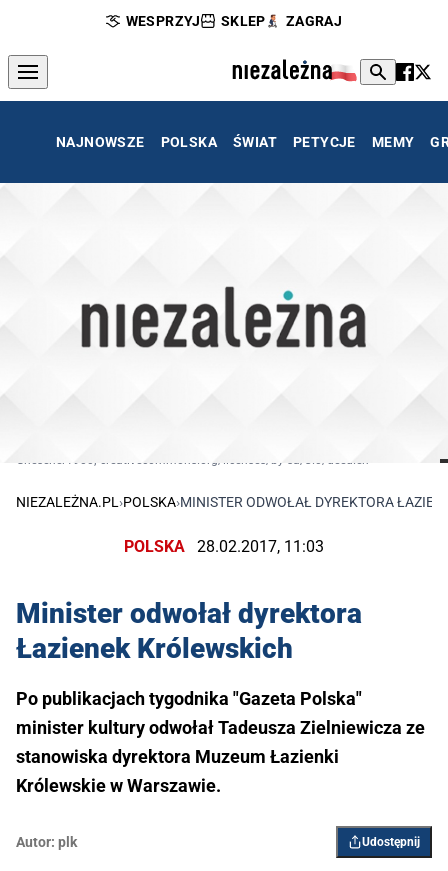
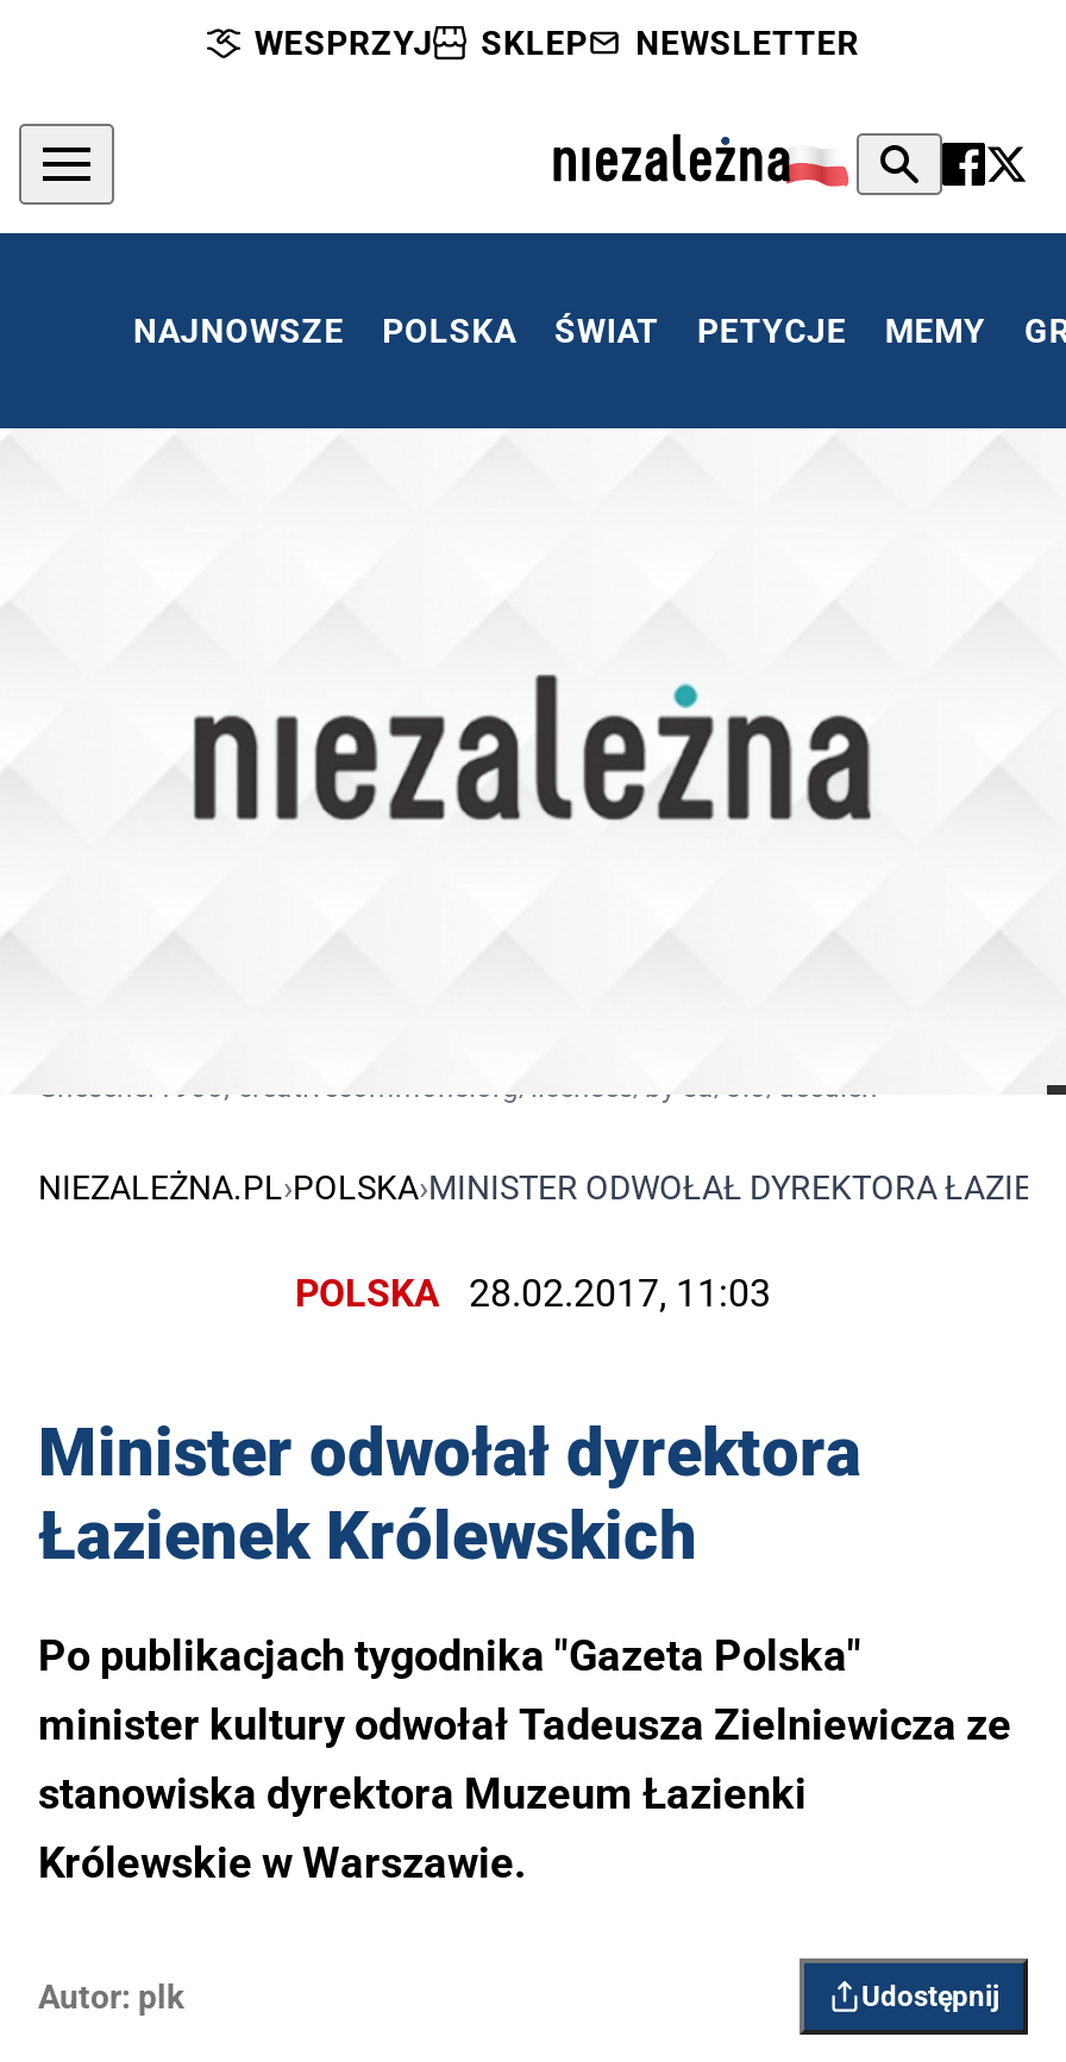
[286,13,342,29] ZAGRAJ -> [636,24,859,62] NEWSLETTER

